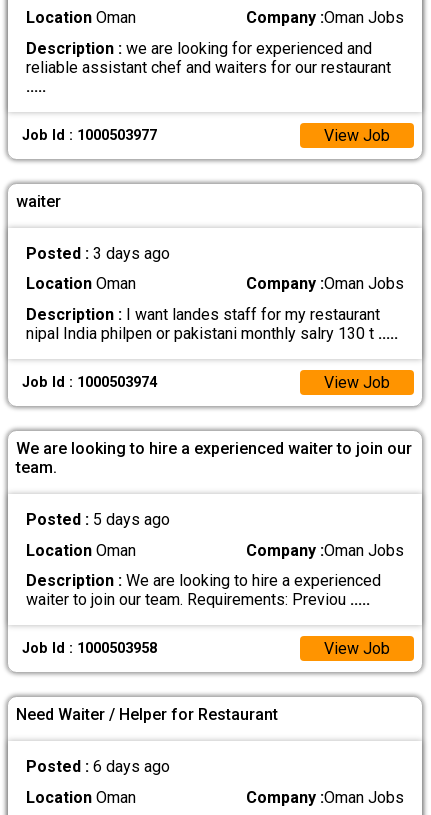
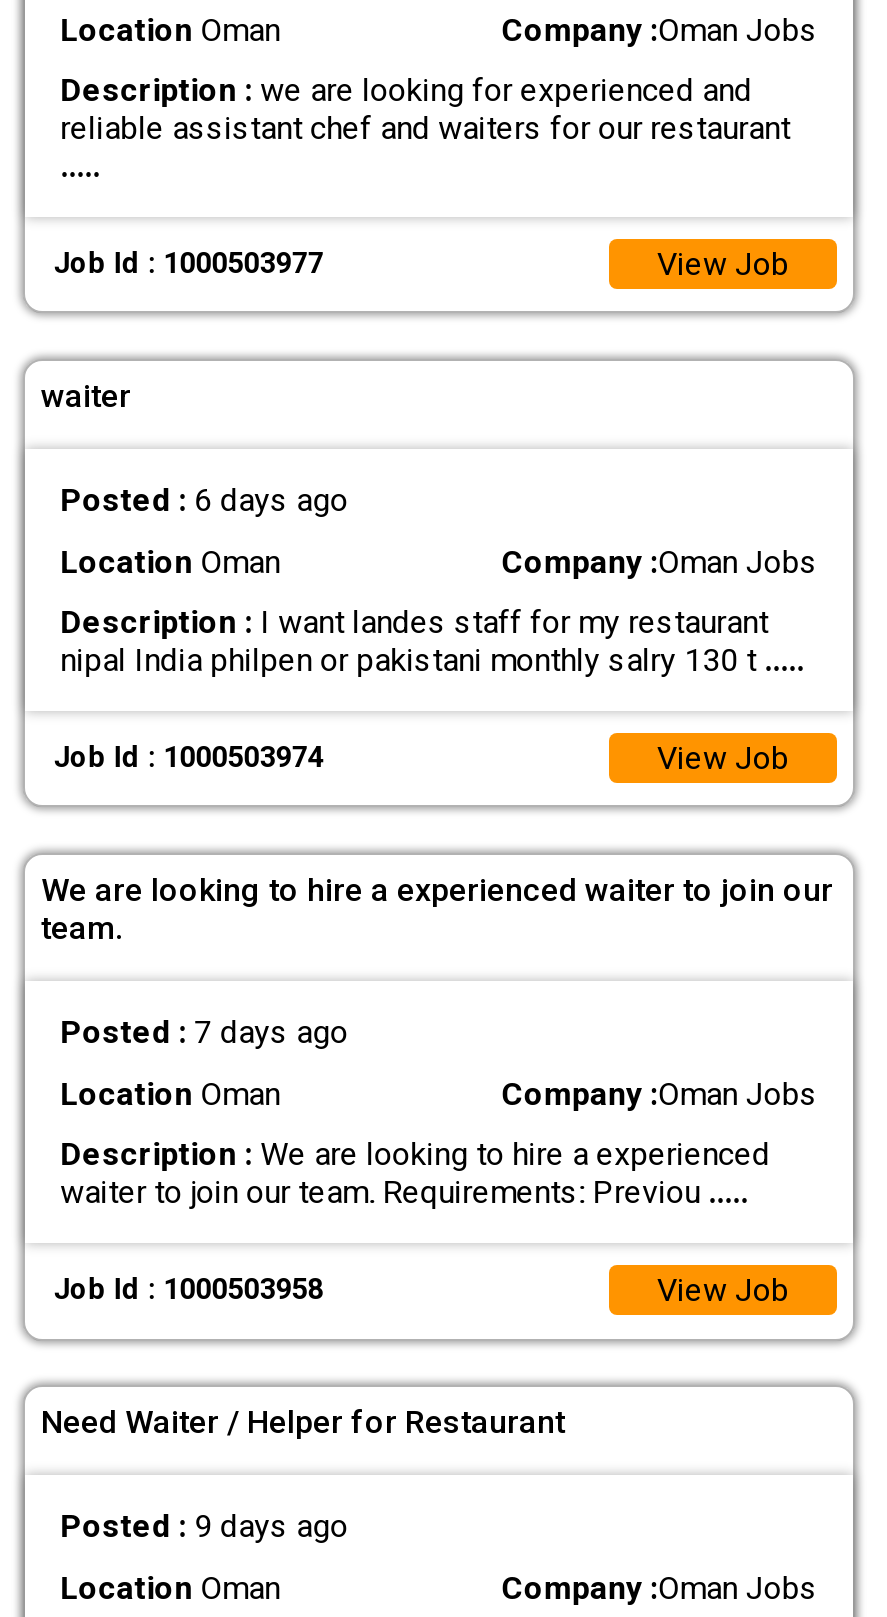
[26,244,170,263] Posted : 3 days ago -> none
[26,510,170,529] Posted : 5 days ago -> [60,1014,348,1052] Posted : 7 days ago
none -> [60,1508,348,1546] Posted : 9 days ago
moved [26,757,170,776] -> [60,482,348,520]: Posted : 6 days ago

